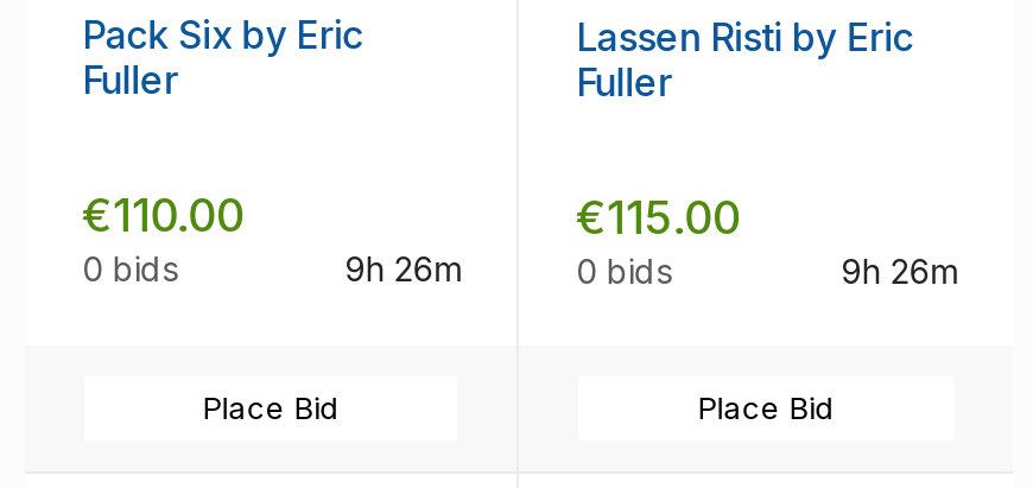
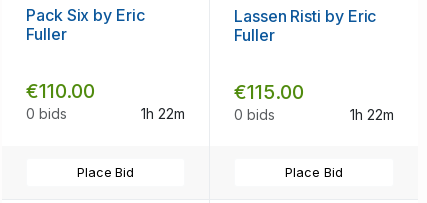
[344,248,460,288] 9h 26m -> [141,105,185,122] 1h 22m
[841,250,956,290] 9h 26m -> [350,106,394,123] 1h 22m

